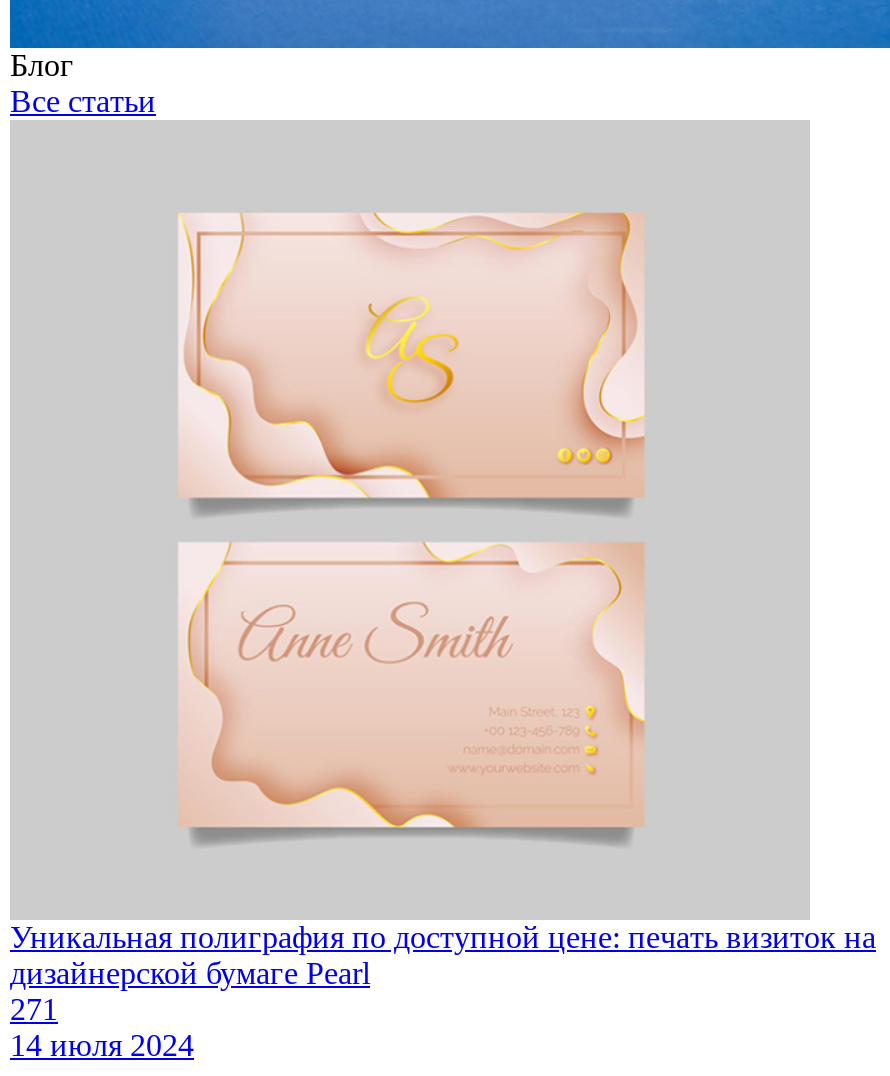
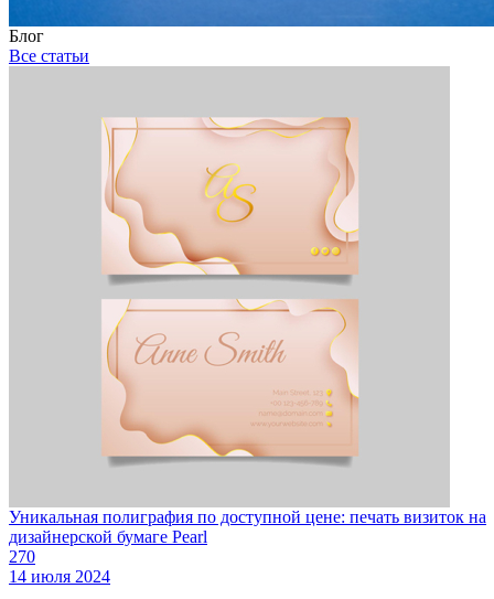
[10,993,58,1027] 271 -> [9,548,35,566] 270

